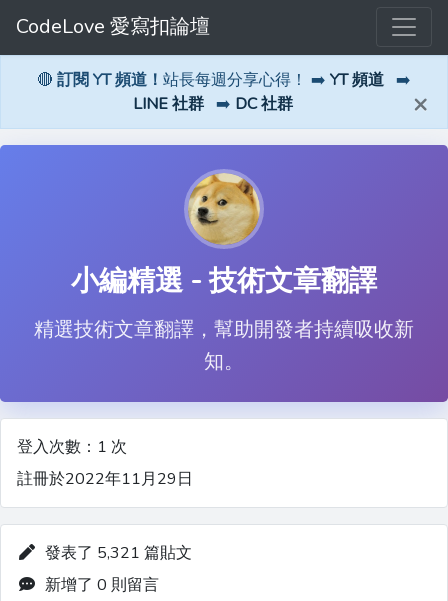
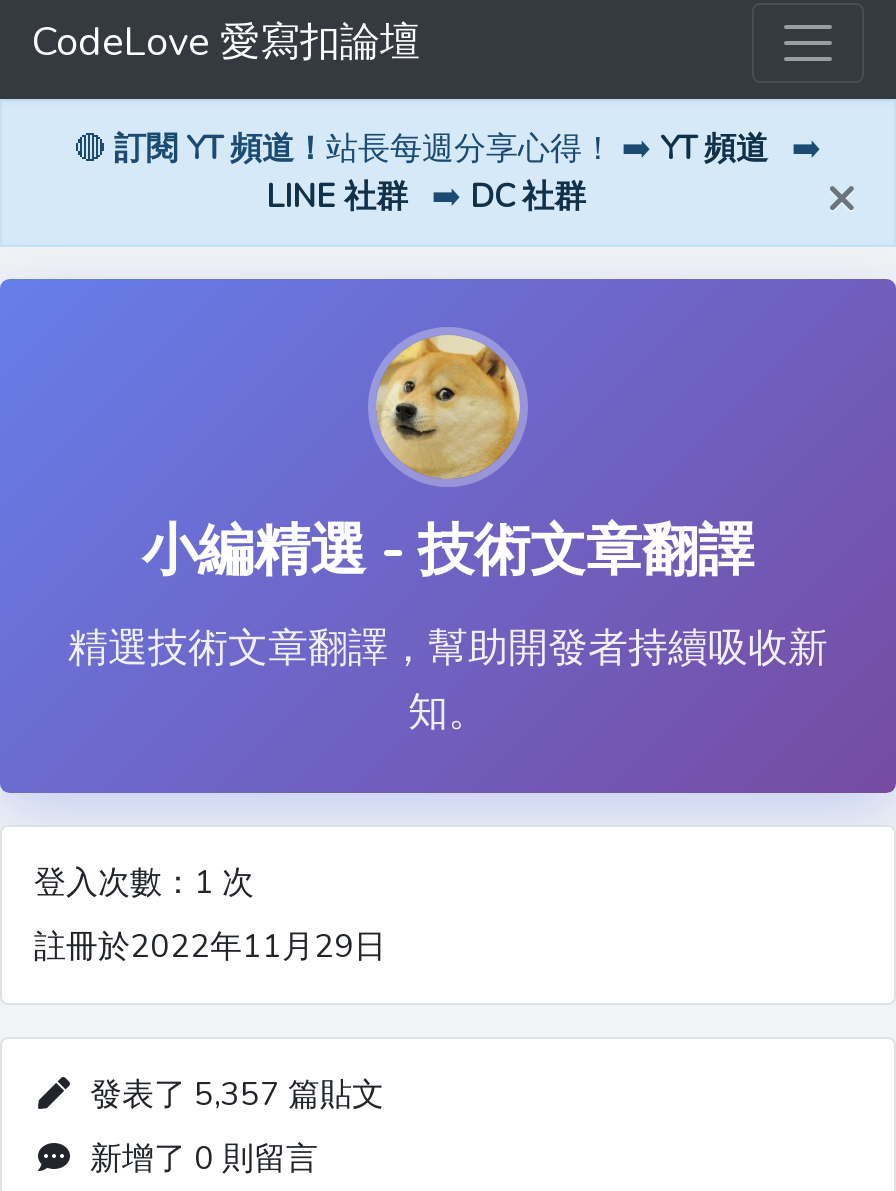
[37,542,192,564] 發表了 5,321 篇貼文 -> [74,1073,384,1117] 發表了 5,357 篇貼文

